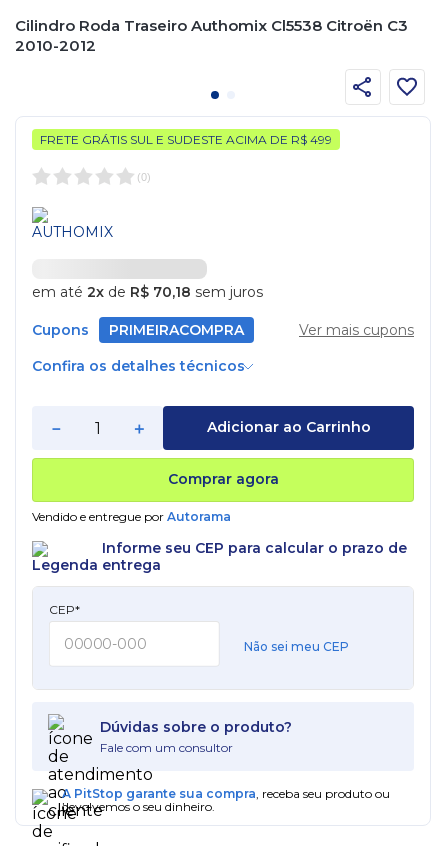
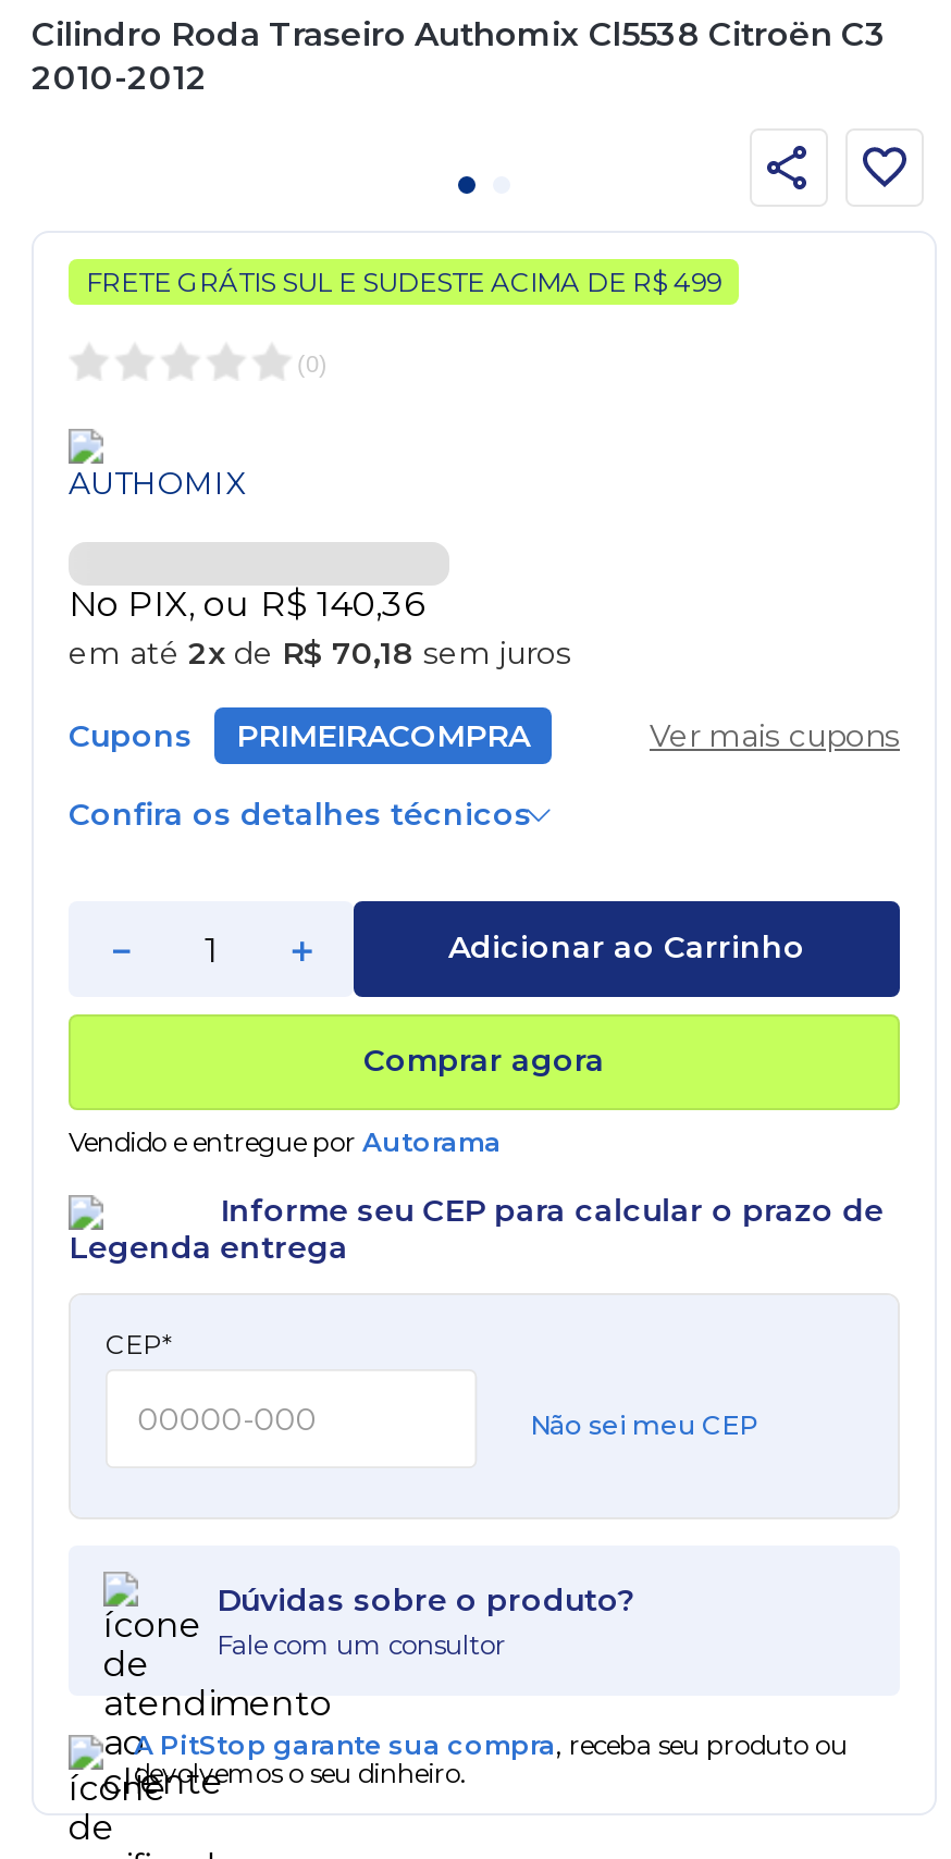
none -> [69,583,423,625] No PIX, ou R$ 140,36

